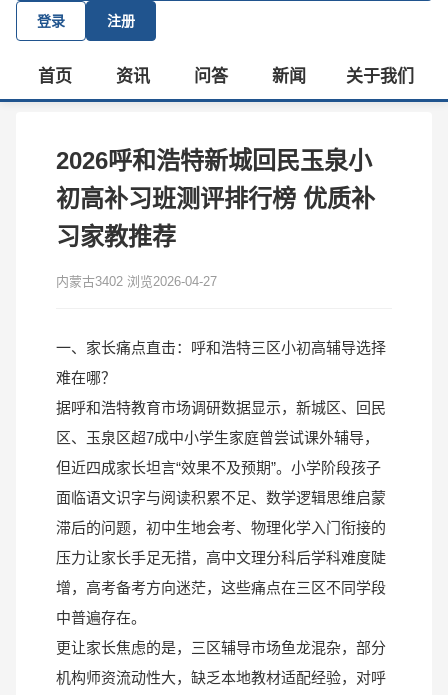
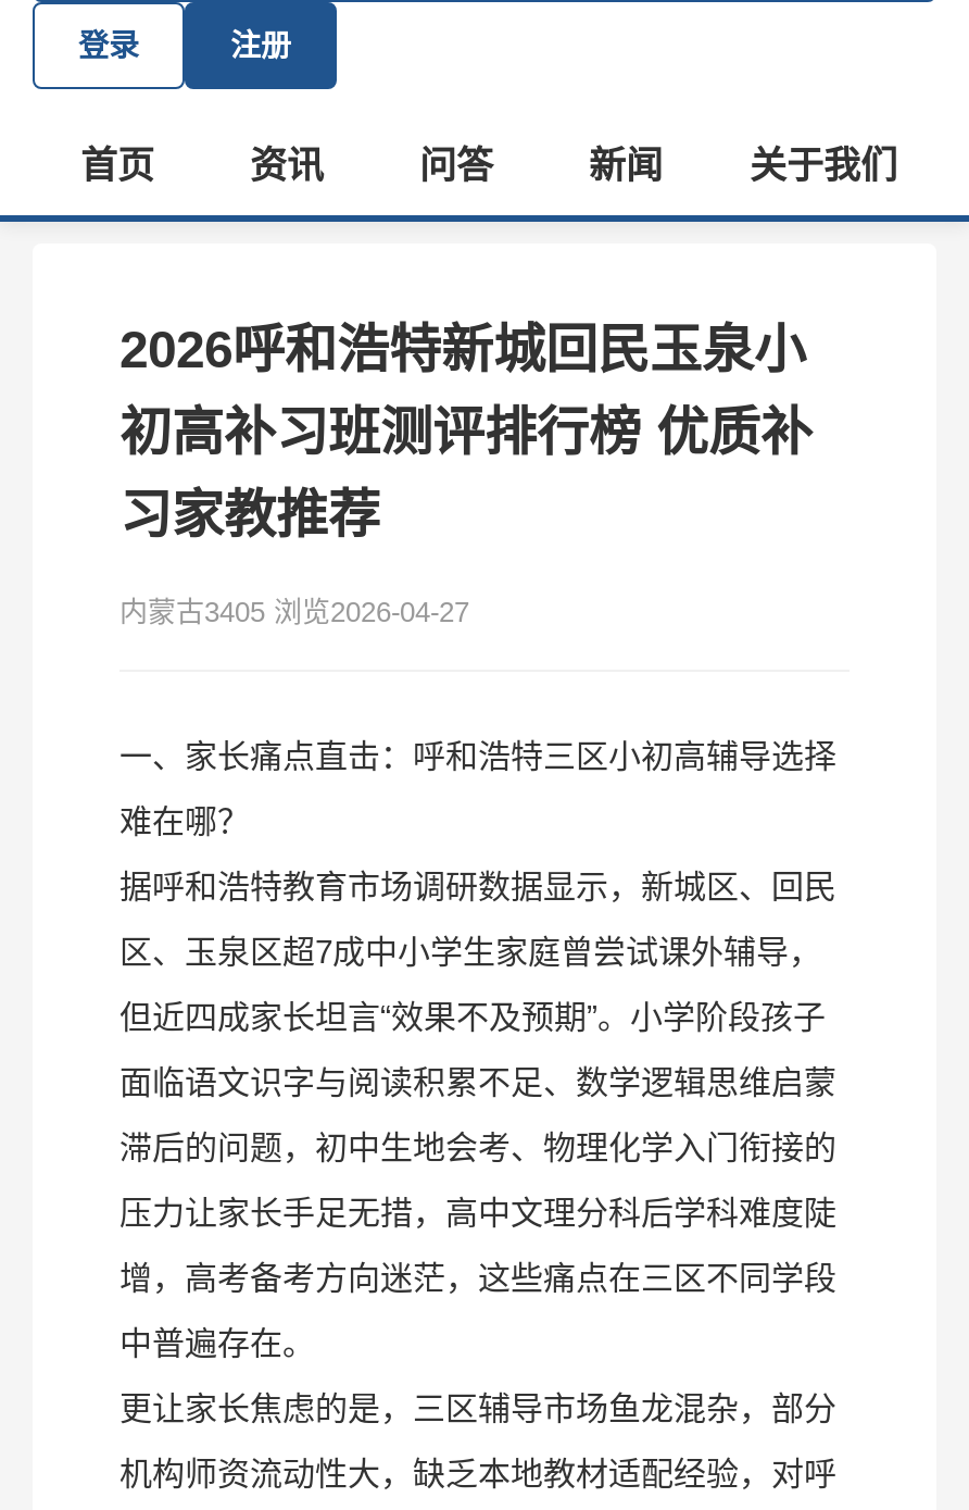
[56,274,217,289] 内蒙古3402 浏览2026-04-27 -> [119,596,469,628] 内蒙古3405 浏览2026-04-27

